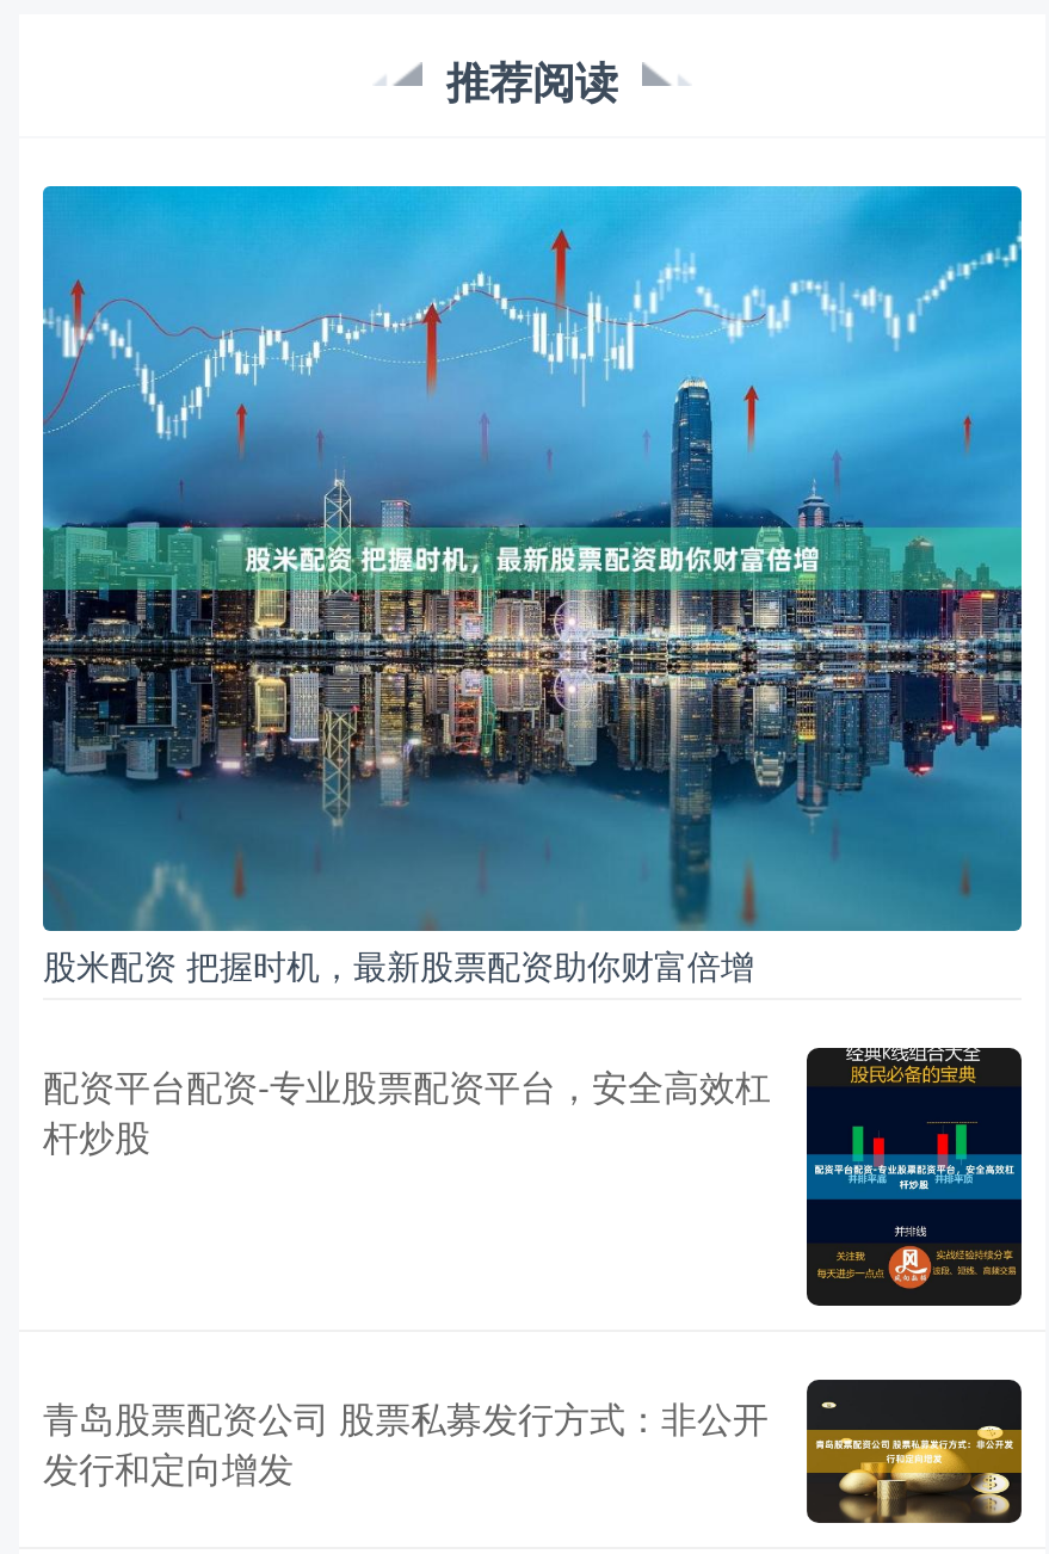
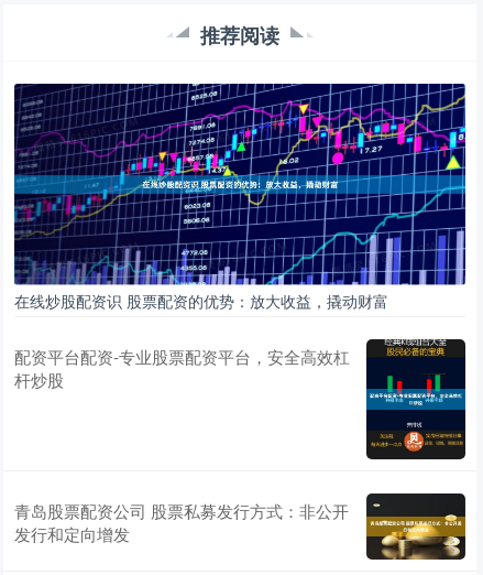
[41,184,1024,988] [image] | 股米配资 把握时机，最新股票配资助你财富倍增 -> [13,83,466,312] [image] | 在线炒股配资识 股票配资的优势：放大收益，撬动财富

